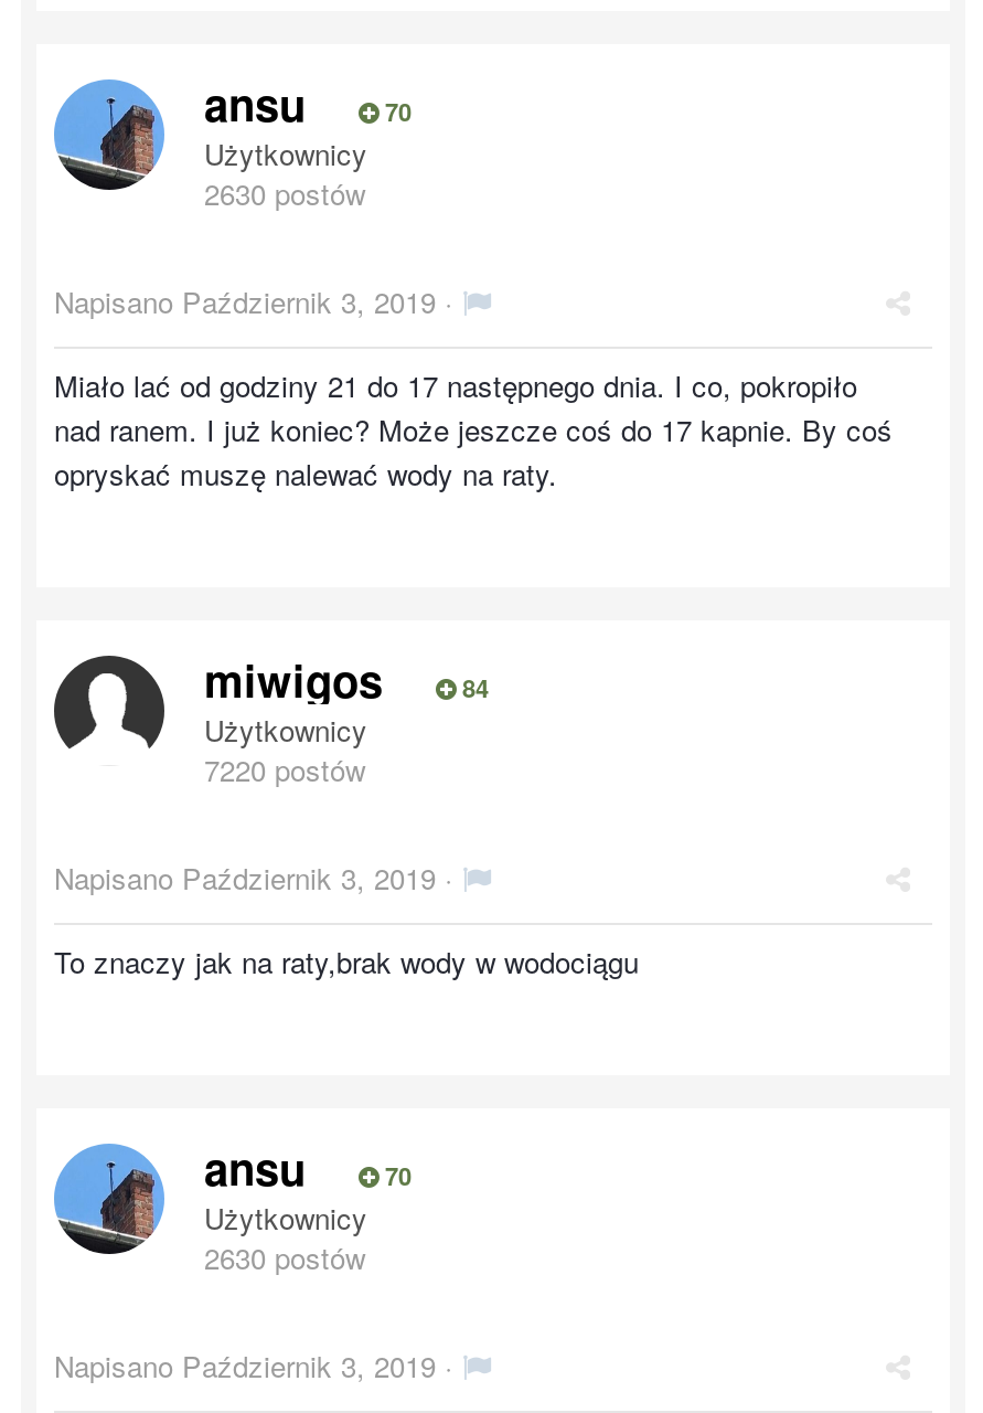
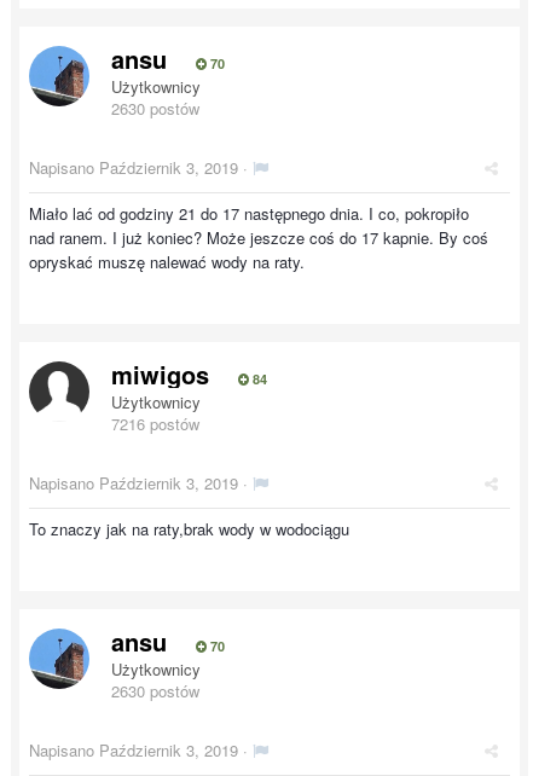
[204,748,365,790] 7220 postów -> [111,412,199,435] 7216 postów

